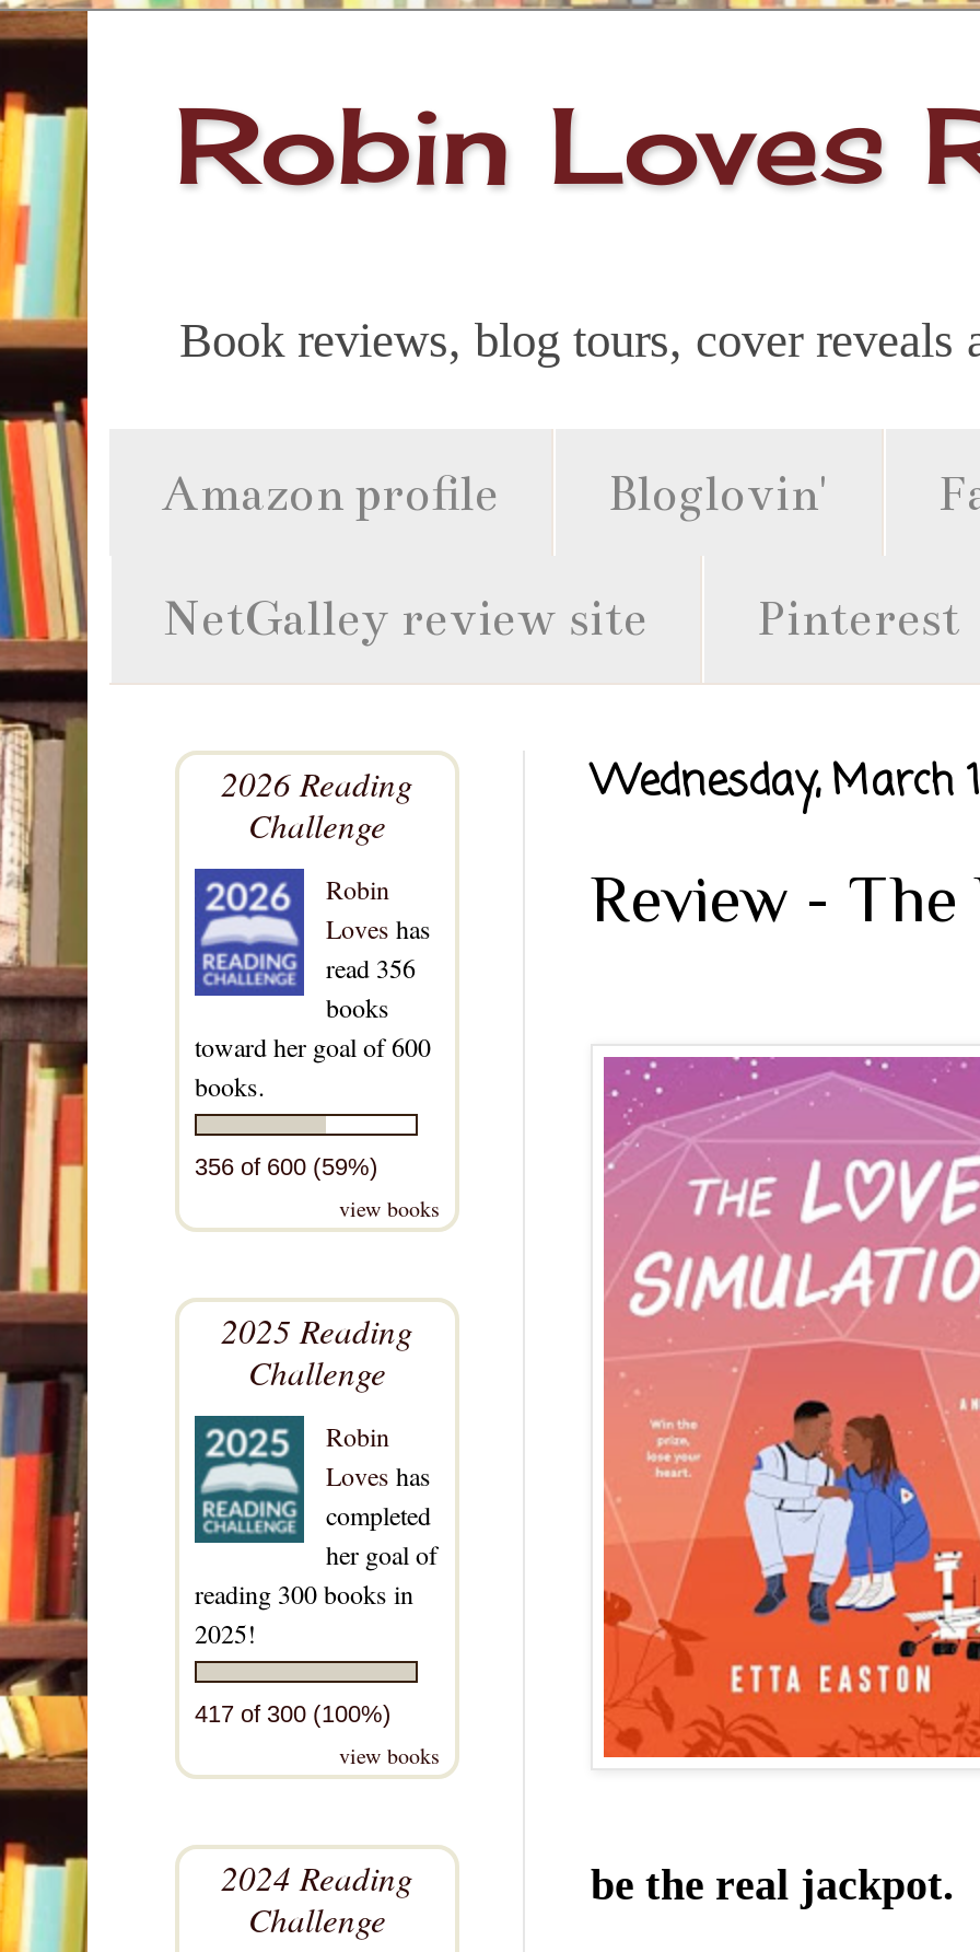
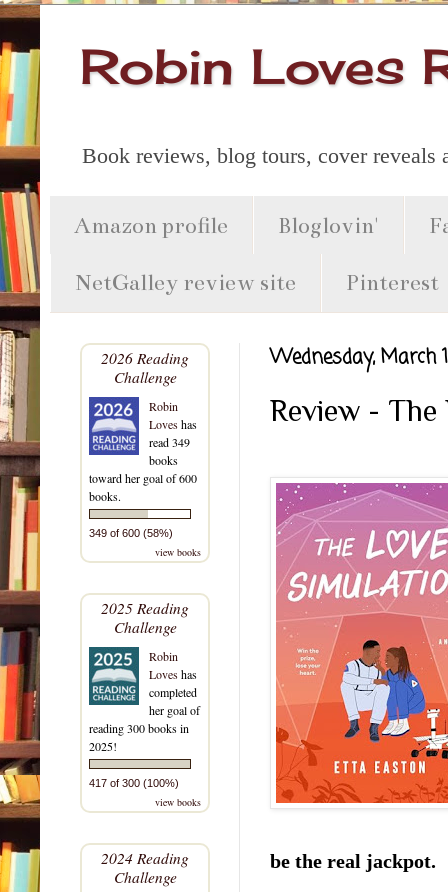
[326,949,416,984] read 356 -> [149,434,190,450] read 349
[195,1153,378,1179] 356 of 600 (59%) -> [89,527,173,539] 349 of 600 (58%)

